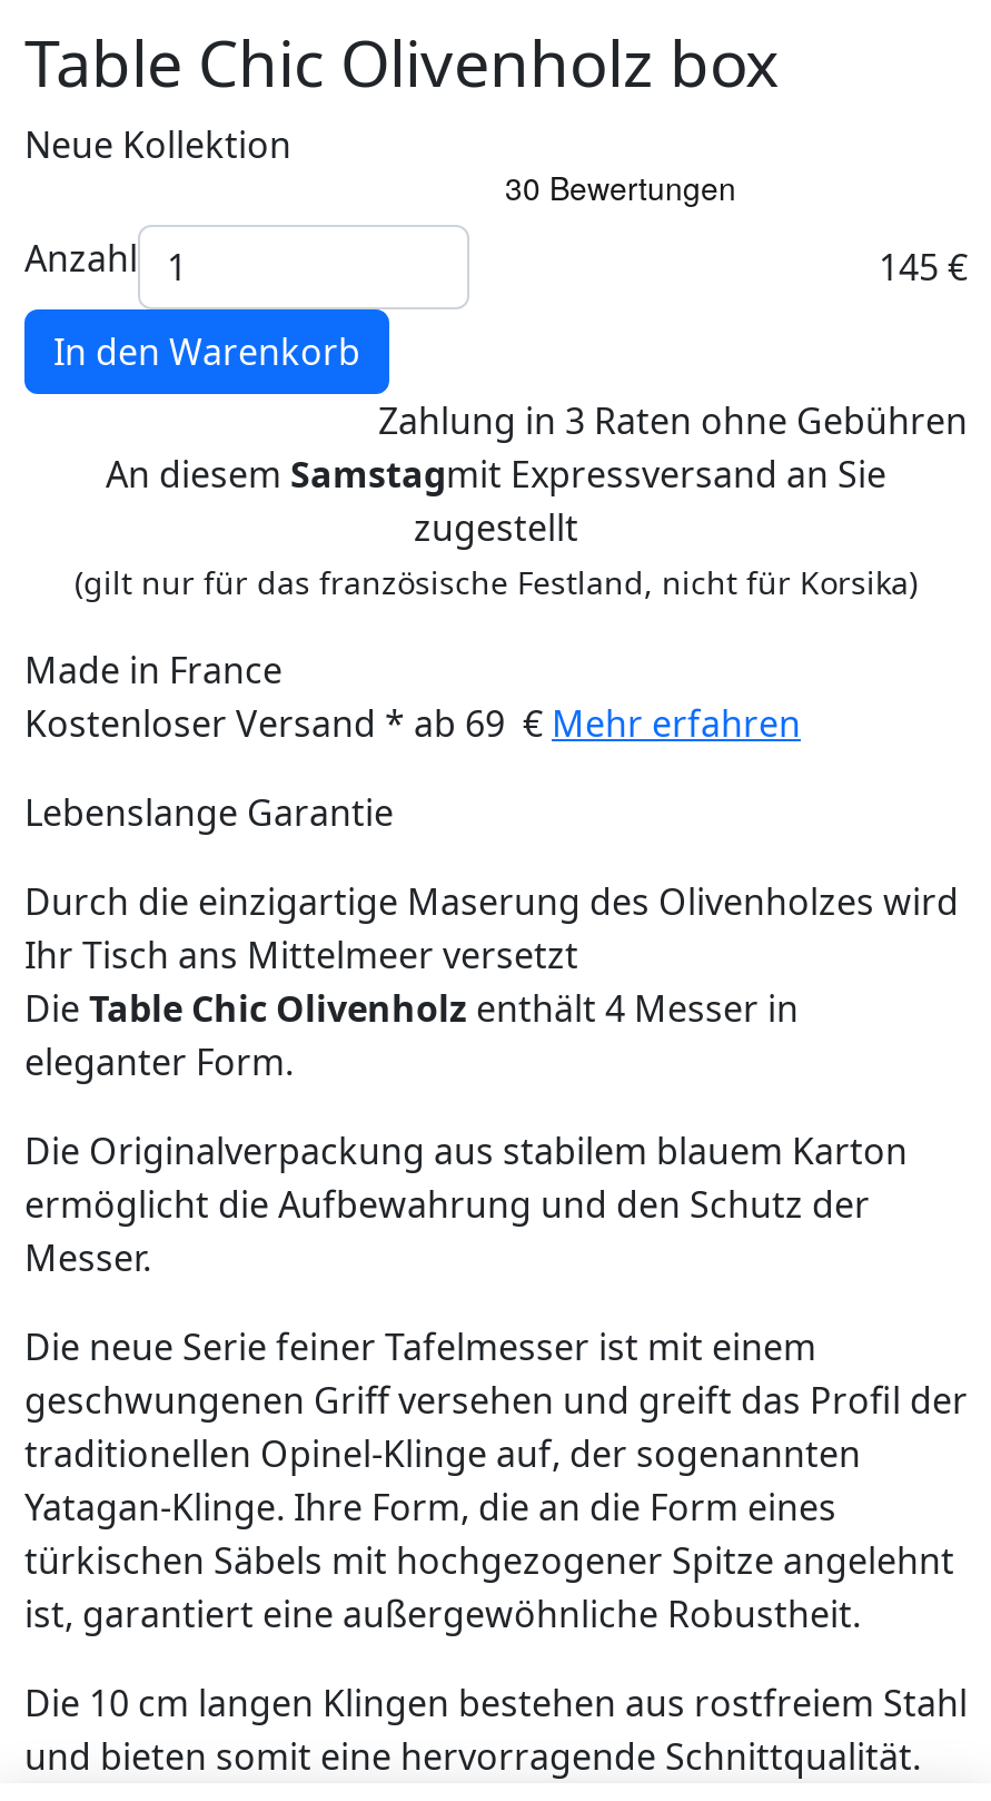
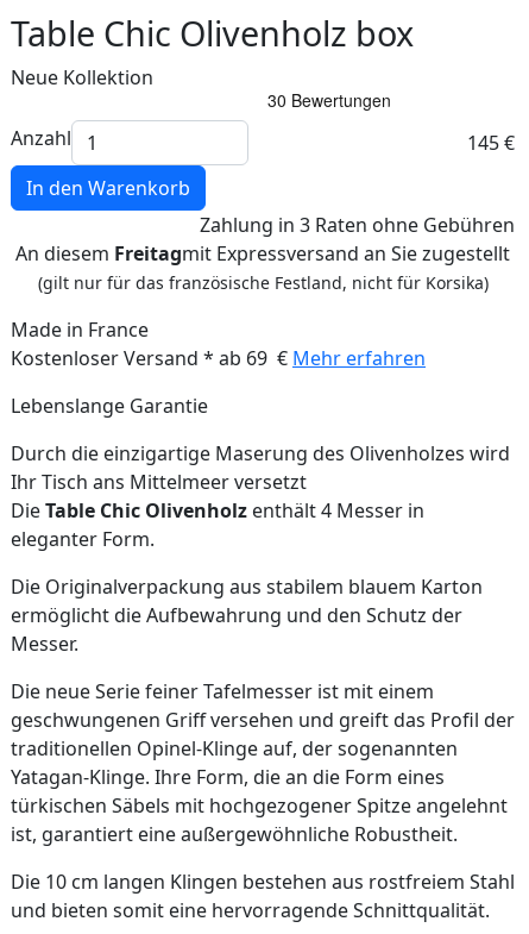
[106,449,886,551] An diesem Samstagmit Expressversand an Sie | zugestellt -> [15,240,510,266] An diesem Freitagmit Expressversand an Sie zugestellt

